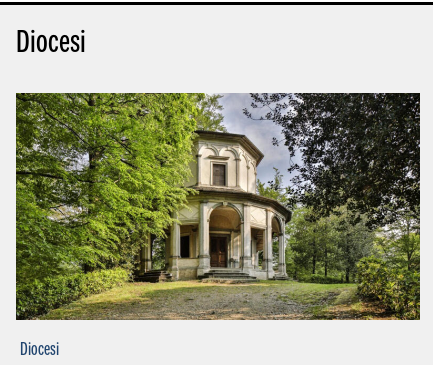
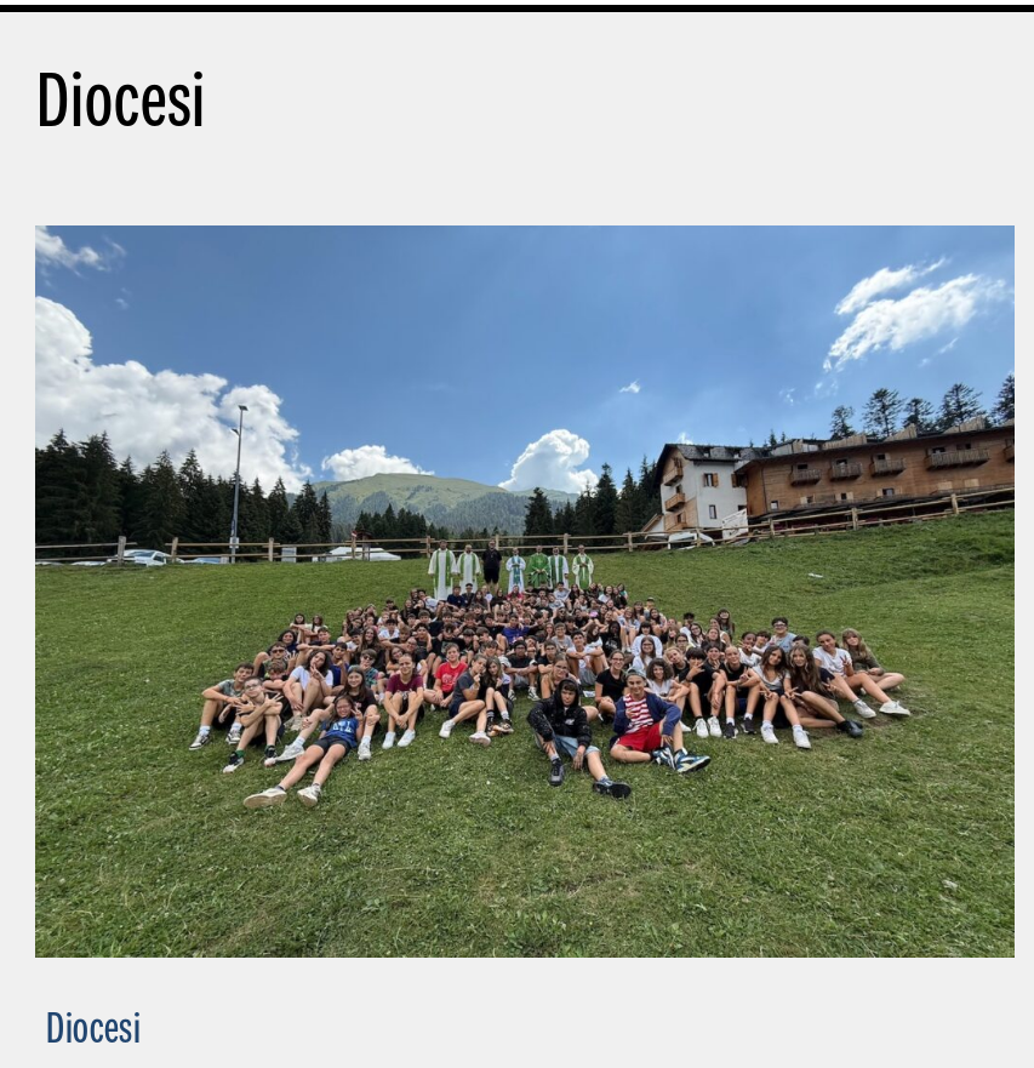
[15,92,421,321] [image] -> [33,224,1017,959] [image]

